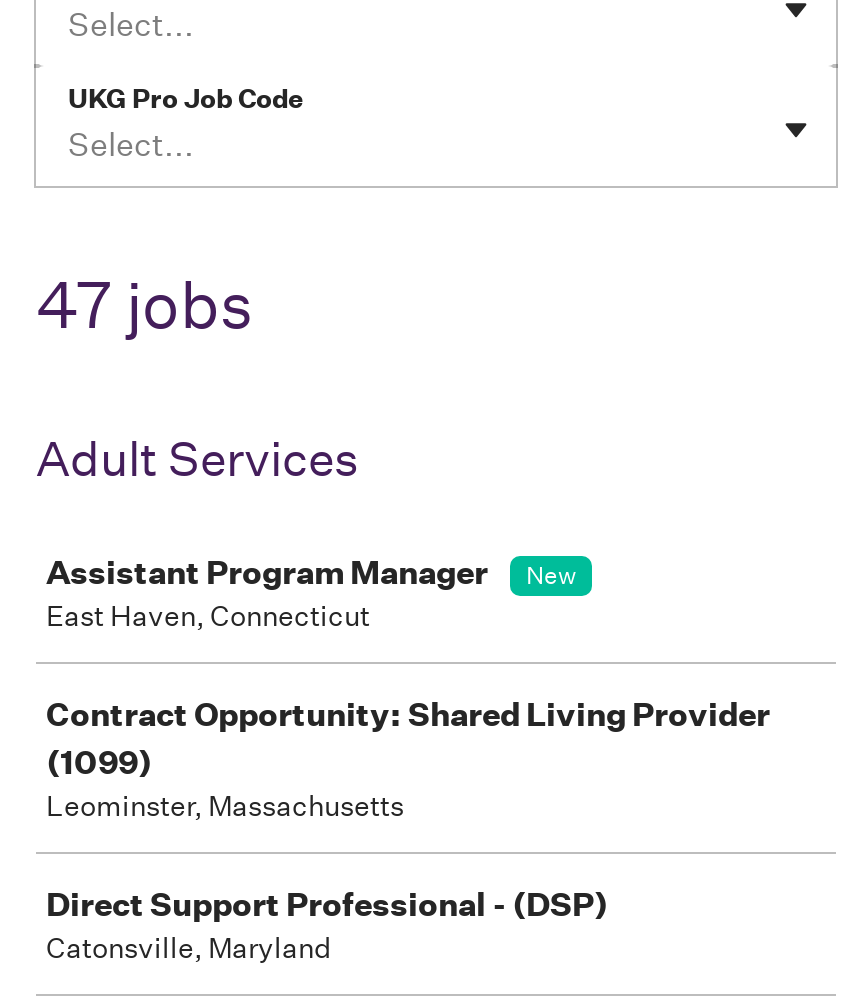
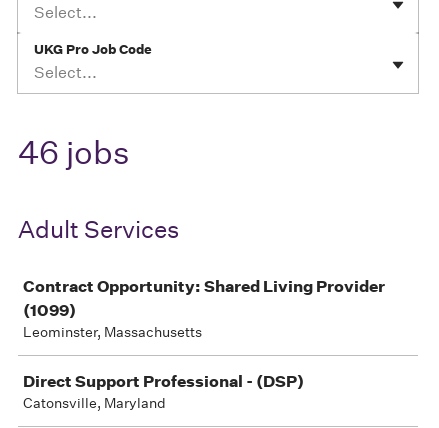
[36,266,254,344] 47 jobs -> [18,133,130,172] 46 jobs
[46,552,576,634] Assistant Program Manager | New | East Haven, Connecticut -> none

